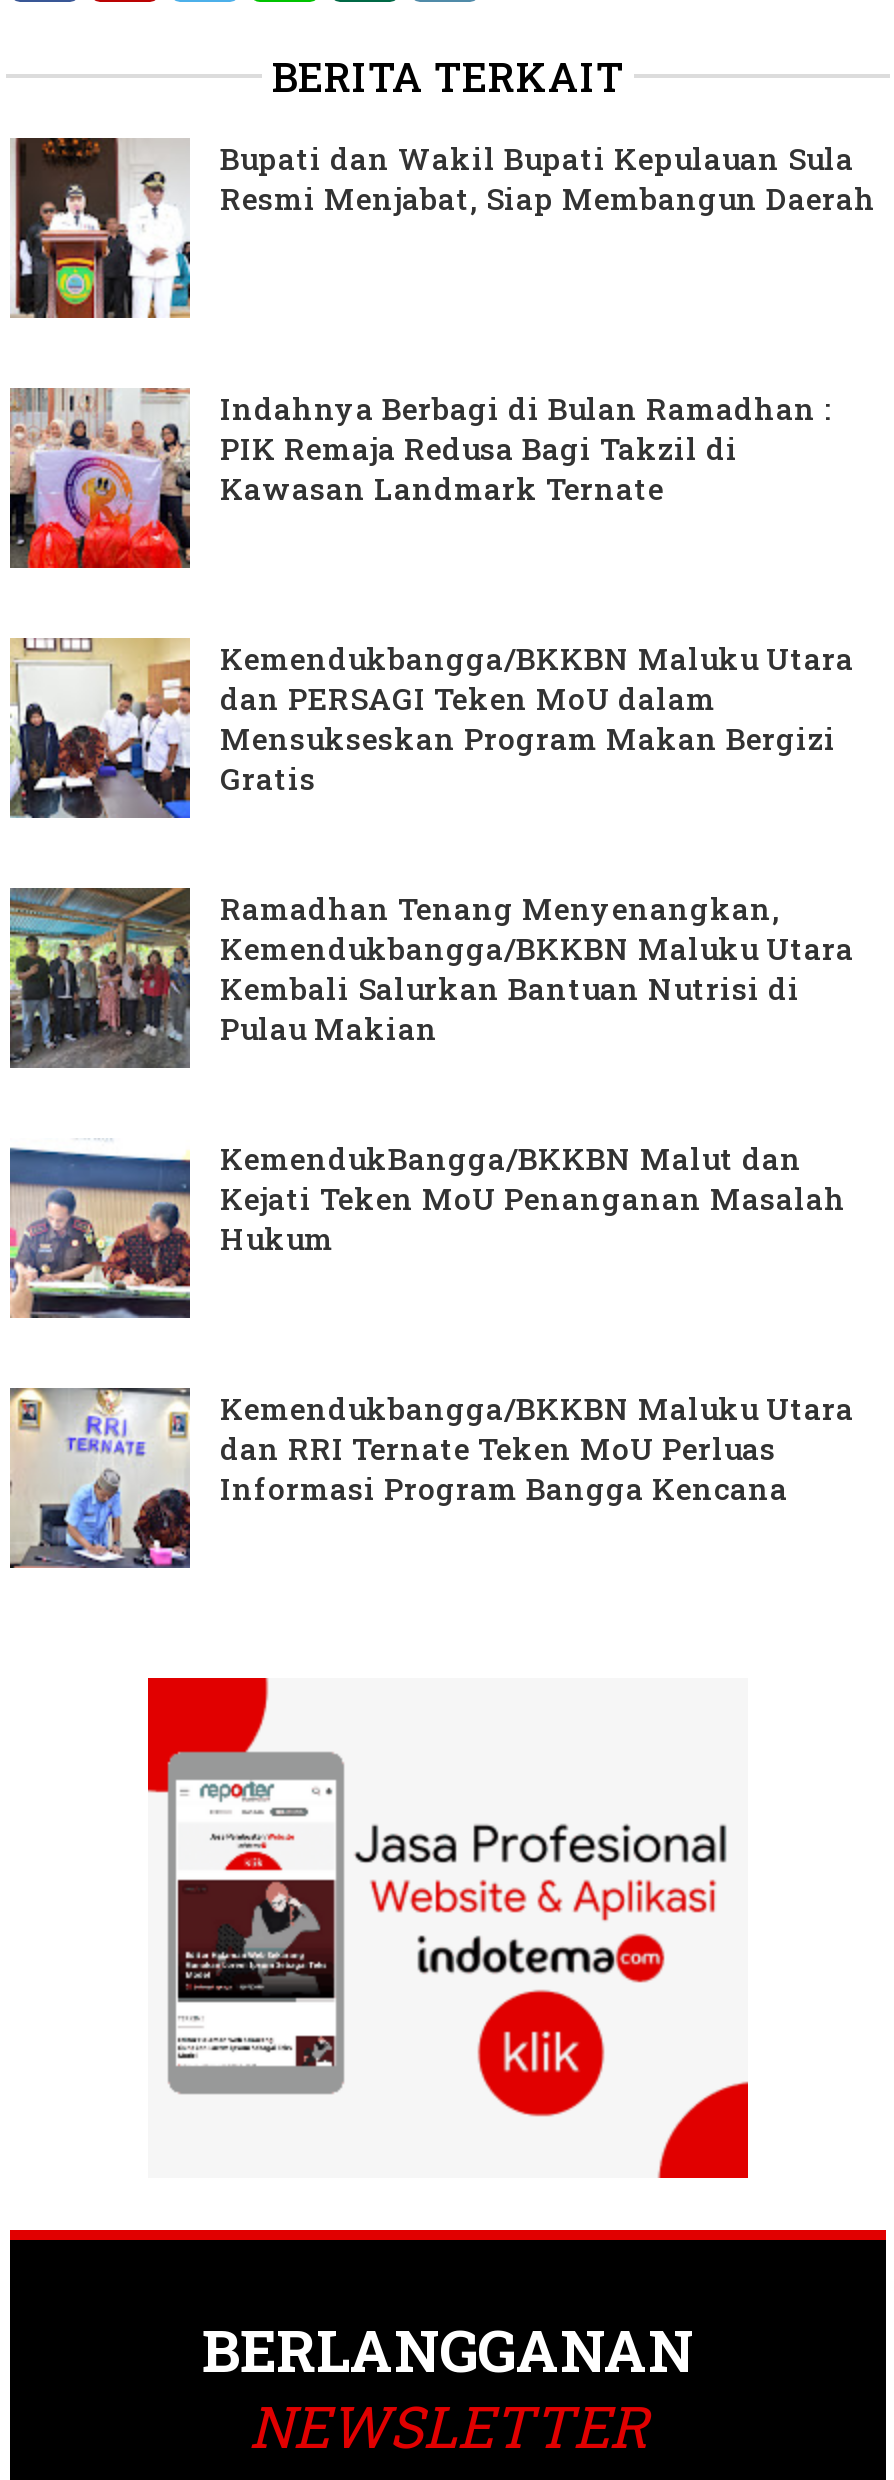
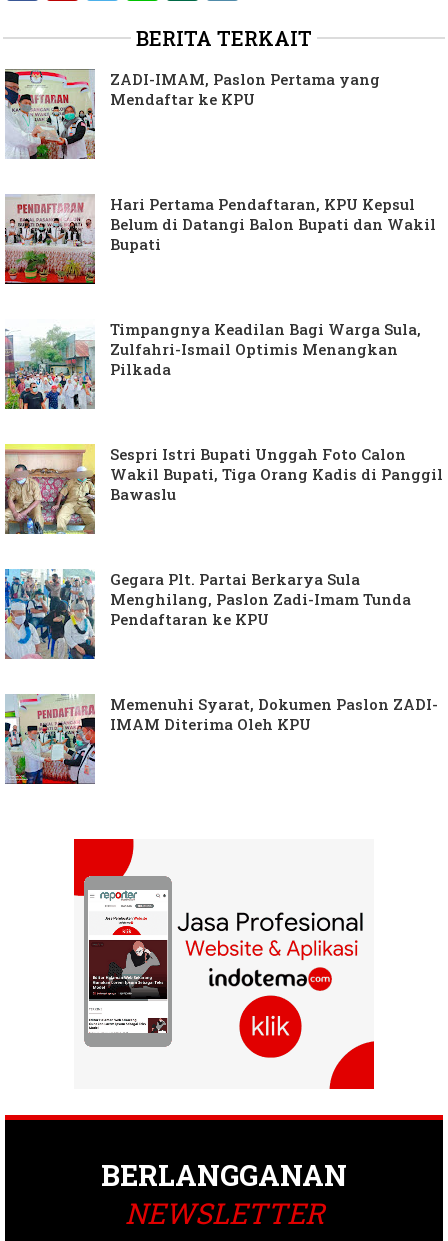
[10,138,876,320] [image] | Bupati dan Wakil Bupati Kepulauan Sula | Resmi Menjabat, Siap Membangun Daerah -> [4,69,380,160] [image] | ZADI-IMAM, Paslon Pertama yang | Mendaftar ke KPU
[8,388,830,570] [image] | Indahnya Berbagi di Bulan Ramadhan : | PIK Remaja Redusa Bagi Takzil di | Kawasan Landmark Ternate -> [4,194,436,285] [image] | Hari Pertama Pendaftaran, KPU Kepsul | Belum di Datangi Balon Bupati dan Wakil | Bupati
[8,636,854,820] [image] | Kemendukbangga/BKKBN Maluku Utara | dan PERSAGI Teken MoU dalam | Mensukseskan Program Makan Bergizi | Gratis -> [4,319,421,410] [image] | Timpangnya Keadilan Bagi Warga Sula, | Zulfahri-Ismail Optimis Menangkan | Pilkada
[8,886,854,1070] [image] | Ramadhan Tenang Menyenangkan, | Kemendukbangga/BKKBN Maluku Utara | Kembali Salurkan Bantuan Nutrisi di | Pulau Makian -> [4,443,443,534] [image] | Sespri Istri Bupati Unggah Foto Calon | Wakil Bupati, Tiga Orang Kadis di Panggil | Bawaslu
[8,1138,846,1318] [image] | KemendukBangga/BKKBN Malut dan | Kejati Teken MoU Penanganan Masalah | Hukum -> [4,568,411,659] [image] | Gegara Plt. Partai Berkarya Sula | Menghilang, Paslon Zadi-Imam Tunda | Pendaftaran ke KPU
[10,1386,854,1570] [image] | Kemendukbangga/BKKBN Maluku Utara | dan RRI Ternate Teken MoU Perluas | Informasi Program Bangga Kencana -> [4,694,438,785] [image] | Memenuhi Syarat, Dokumen Paslon ZADI- | IMAM Diterima Oleh KPU

